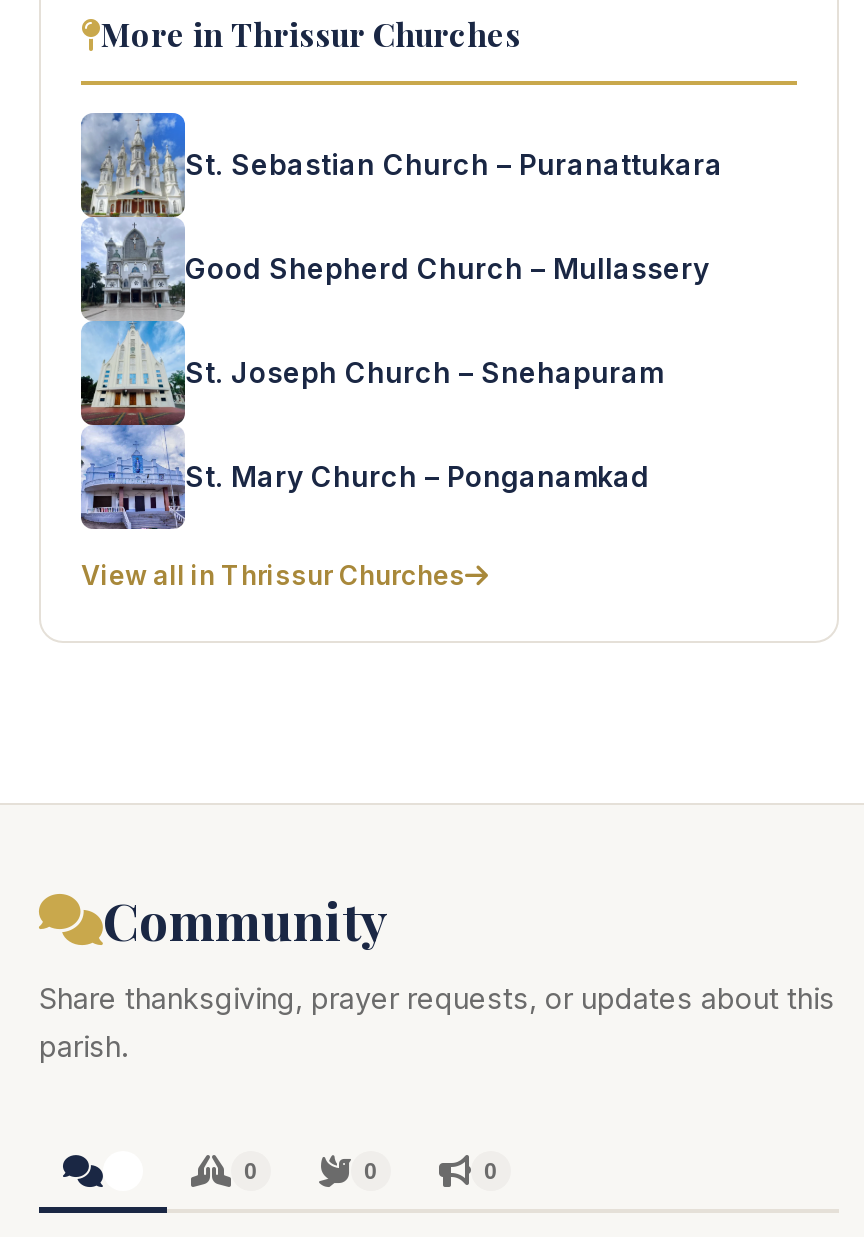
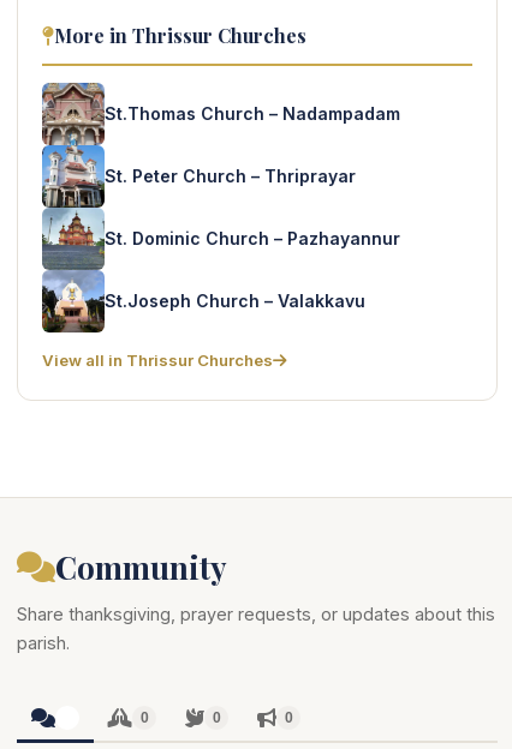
[79,111,723,531] [image] | St. Sebastian Church – Puranattukara -> [41,82,400,334] [image] | St.Thomas Church – Nadampadam
[185,250,709,284] Good Shepherd Church – Mullassery -> [105,165,356,185] St. Peter Church – Thriprayar
[185,354,663,388] St. Joseph Church – Snehapuram -> [105,227,400,248] St. Dominic Church – Pazhayannur
[185,458,649,492] St. Mary Church – Ponganamkad -> [105,290,365,310] St.Joseph Church – Valakkavu

